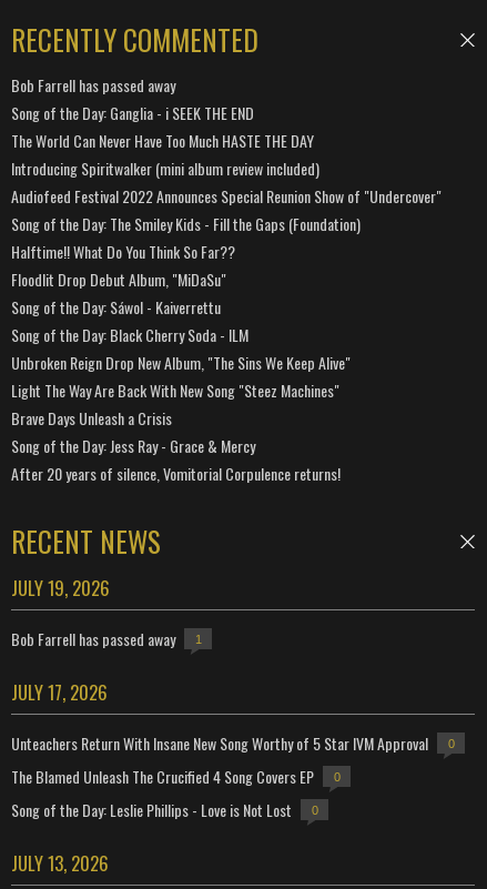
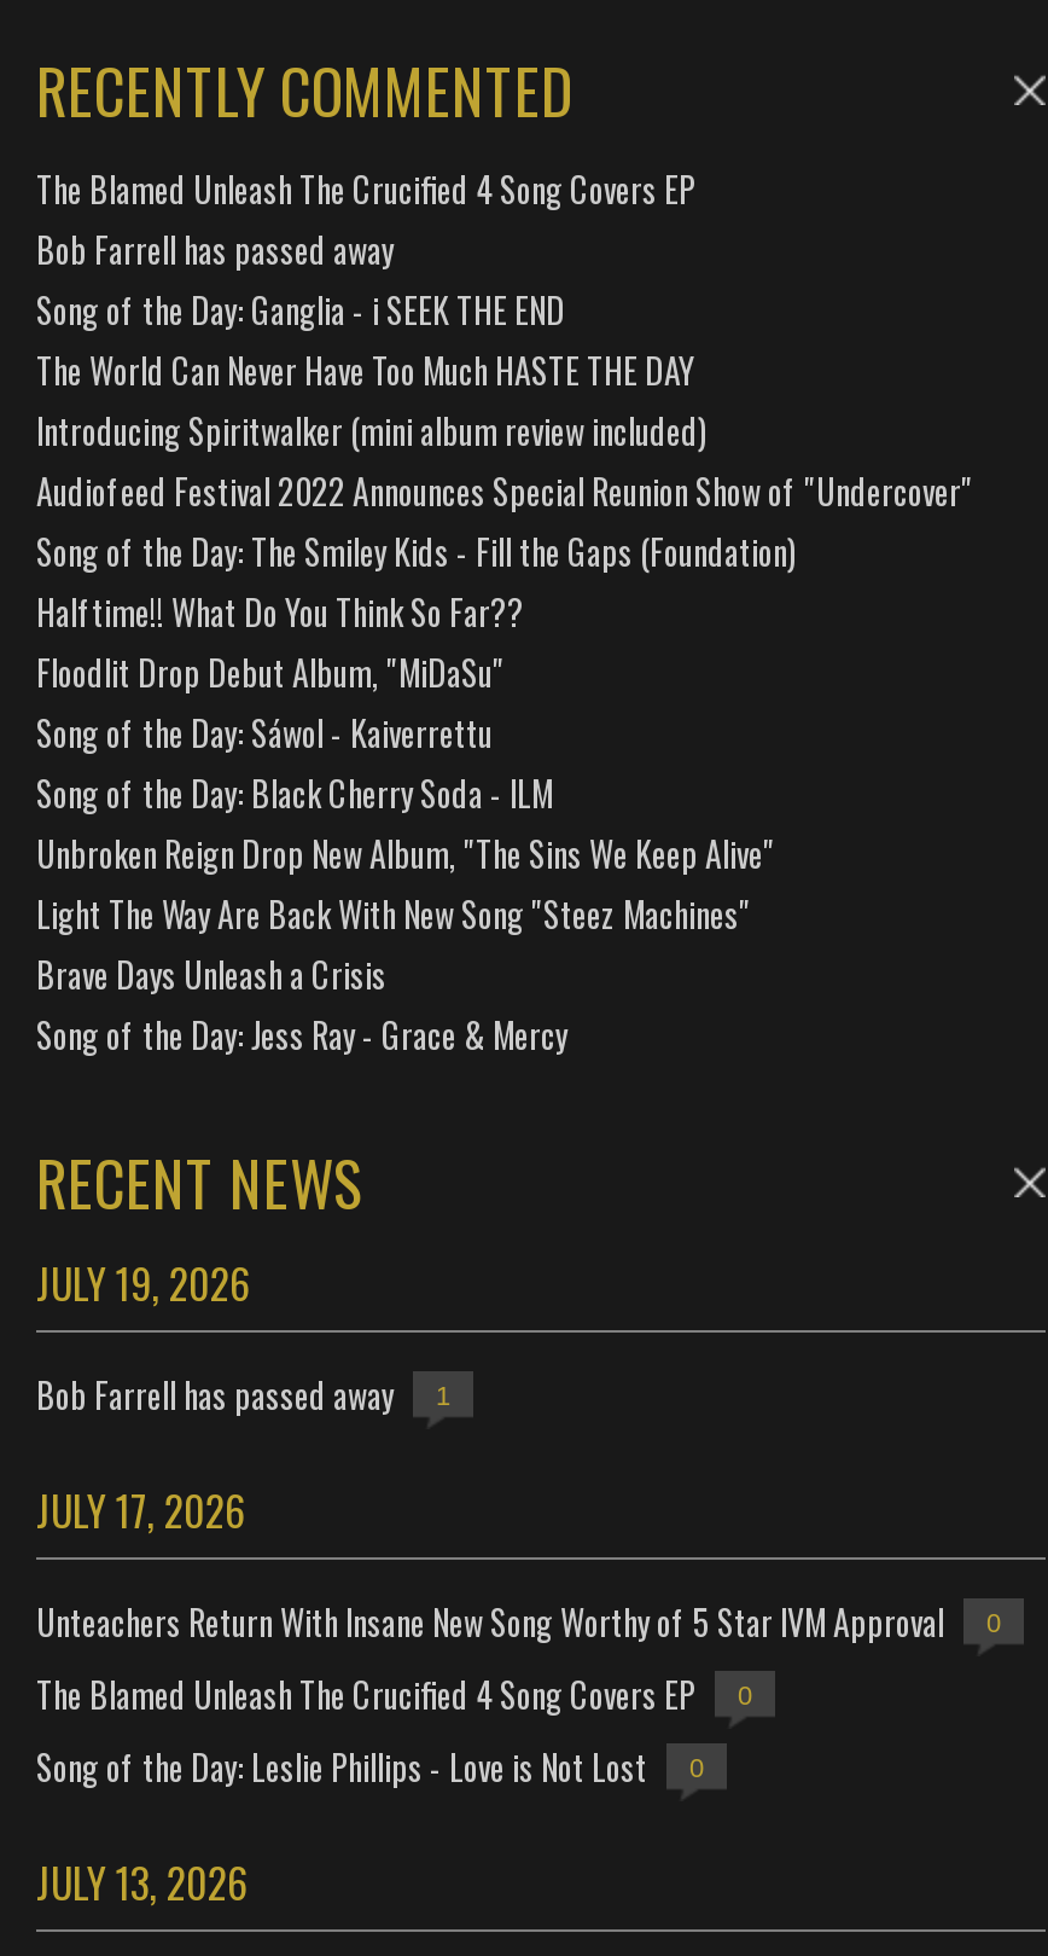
none -> [36,163,695,214] The Blamed Unleash The Crucified 4 Song Covers EP
moved [11,73,442,457] -> [36,224,973,1060]: Bob Farrell has passed away | Song of the Day: Ganglia - i SEEK THE END | The World Can Never Have Too Much HASTE THE DAY | ... | Brave Days Unleash a Crisis | Song of the Day: Jess Ray - Grace & Mercy
[11,462,341,485] After 20 years of silence, Vomitorial Corpulence returns! -> none

